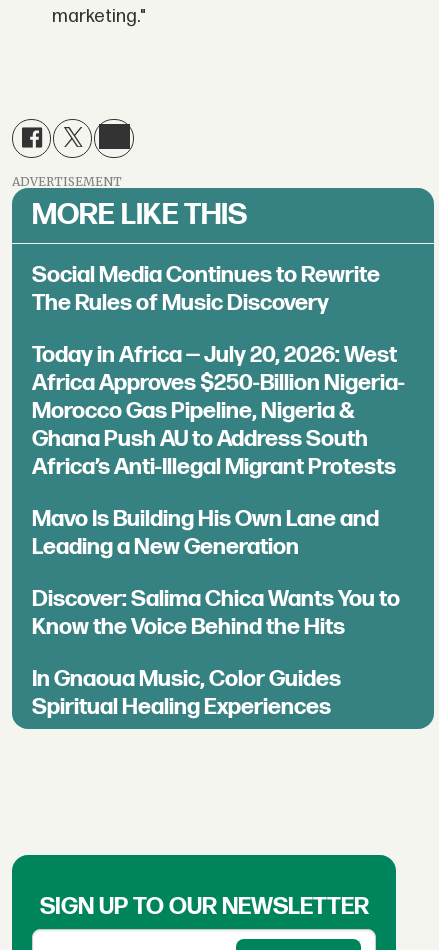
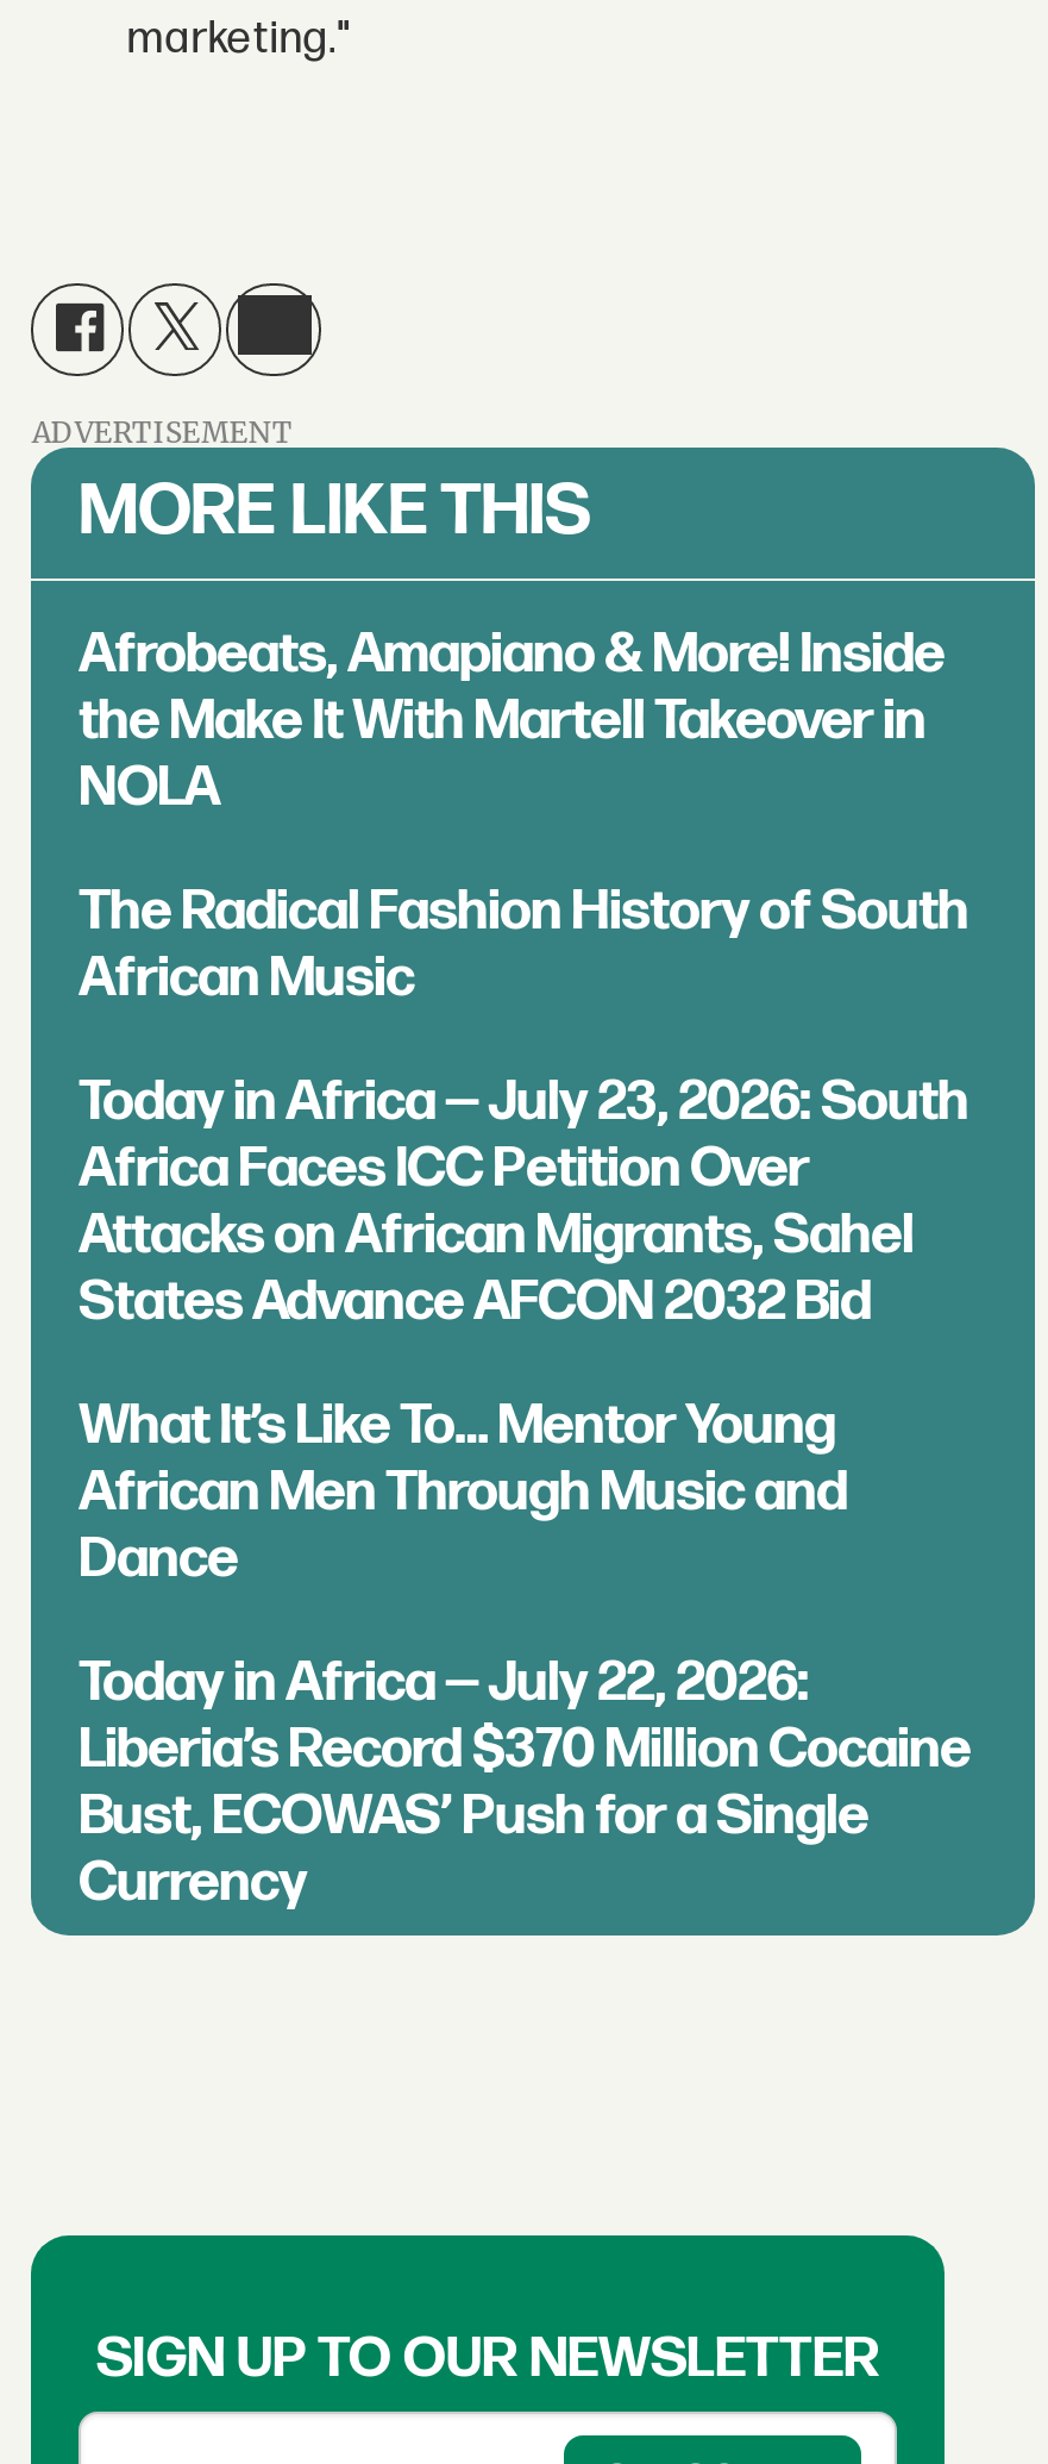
[32,261,380,317] Social Media Continues to Rewrite | The Rules of Music Discovery -> [79,622,945,822] Afrobeats, Amapiano & More! Inside | the Make It With Martell Takeover in | NOLA
[32,341,405,481] Today in Africa — July 20, 2026: West | Africa Approves $250-Billion Nigeria- | Morocco Gas Pipeline, Nigeria & | Ghana Push AU to Address South | Africa’s Anti-Illegal Migrant Protests -> [79,879,969,1013] The Radical Fashion History of South | African Music
[32,505,379,561] Mavo Is Building His Own Lane and | Leading a New Generation -> [79,1069,969,1336] Today in Africa — July 23, 2026: South | Africa Faces ICC Petition Over | Attacks on African Migrants, Sahel | States Advance AFCON 2032 Bid
[32,585,400,641] Discover: Salima Chica Wants You to | Know the Voice Behind the Hits -> [79,1393,847,1593] What It’s Like To… Mentor Young | African Men Through Music and | Dance
[32,665,341,721] In Gnaoua Music, Color Guides | Spiritual Healing Experiences -> [79,1650,971,1917] Today in Africa — July 22, 2026: | Liberia’s Record $370 Million Cocaine | Bust, ECOWAS’ Push for a Single | Currency

